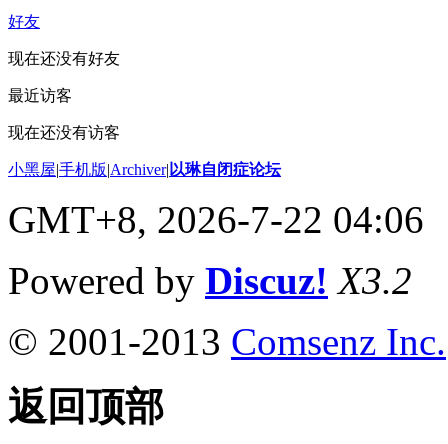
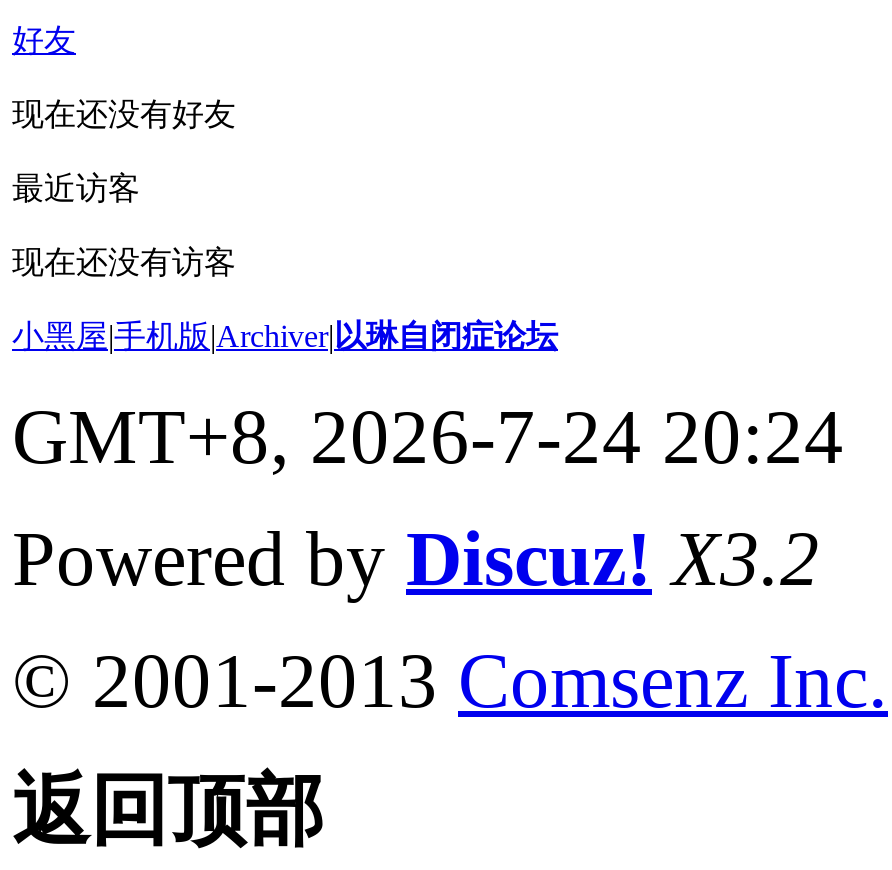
[8,198,424,241] GMT+8, 2026-7-22 04:06 -> [12,392,844,478] GMT+8, 2026-7-24 20:24

